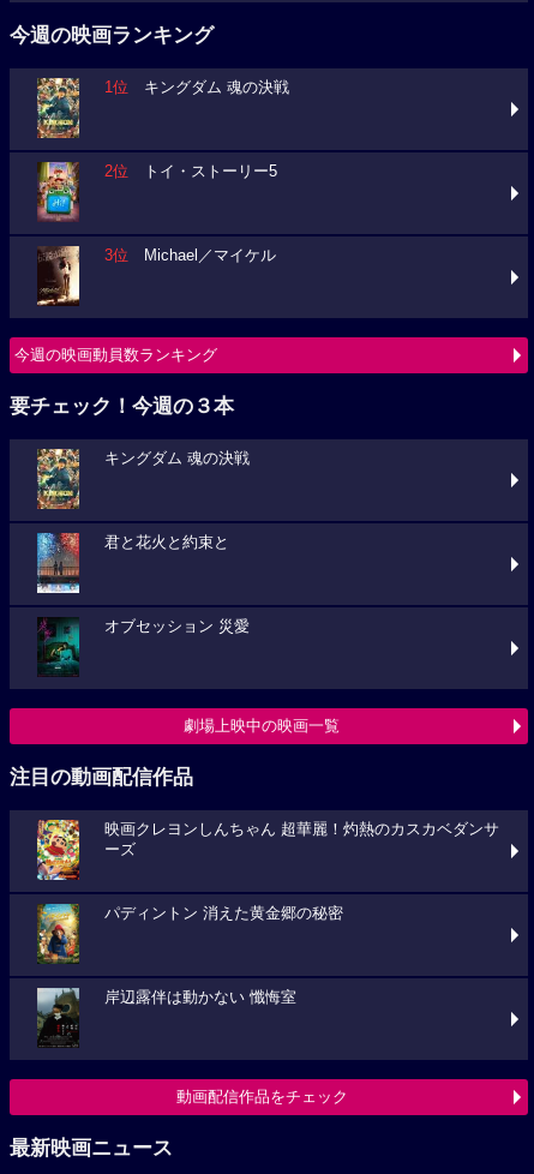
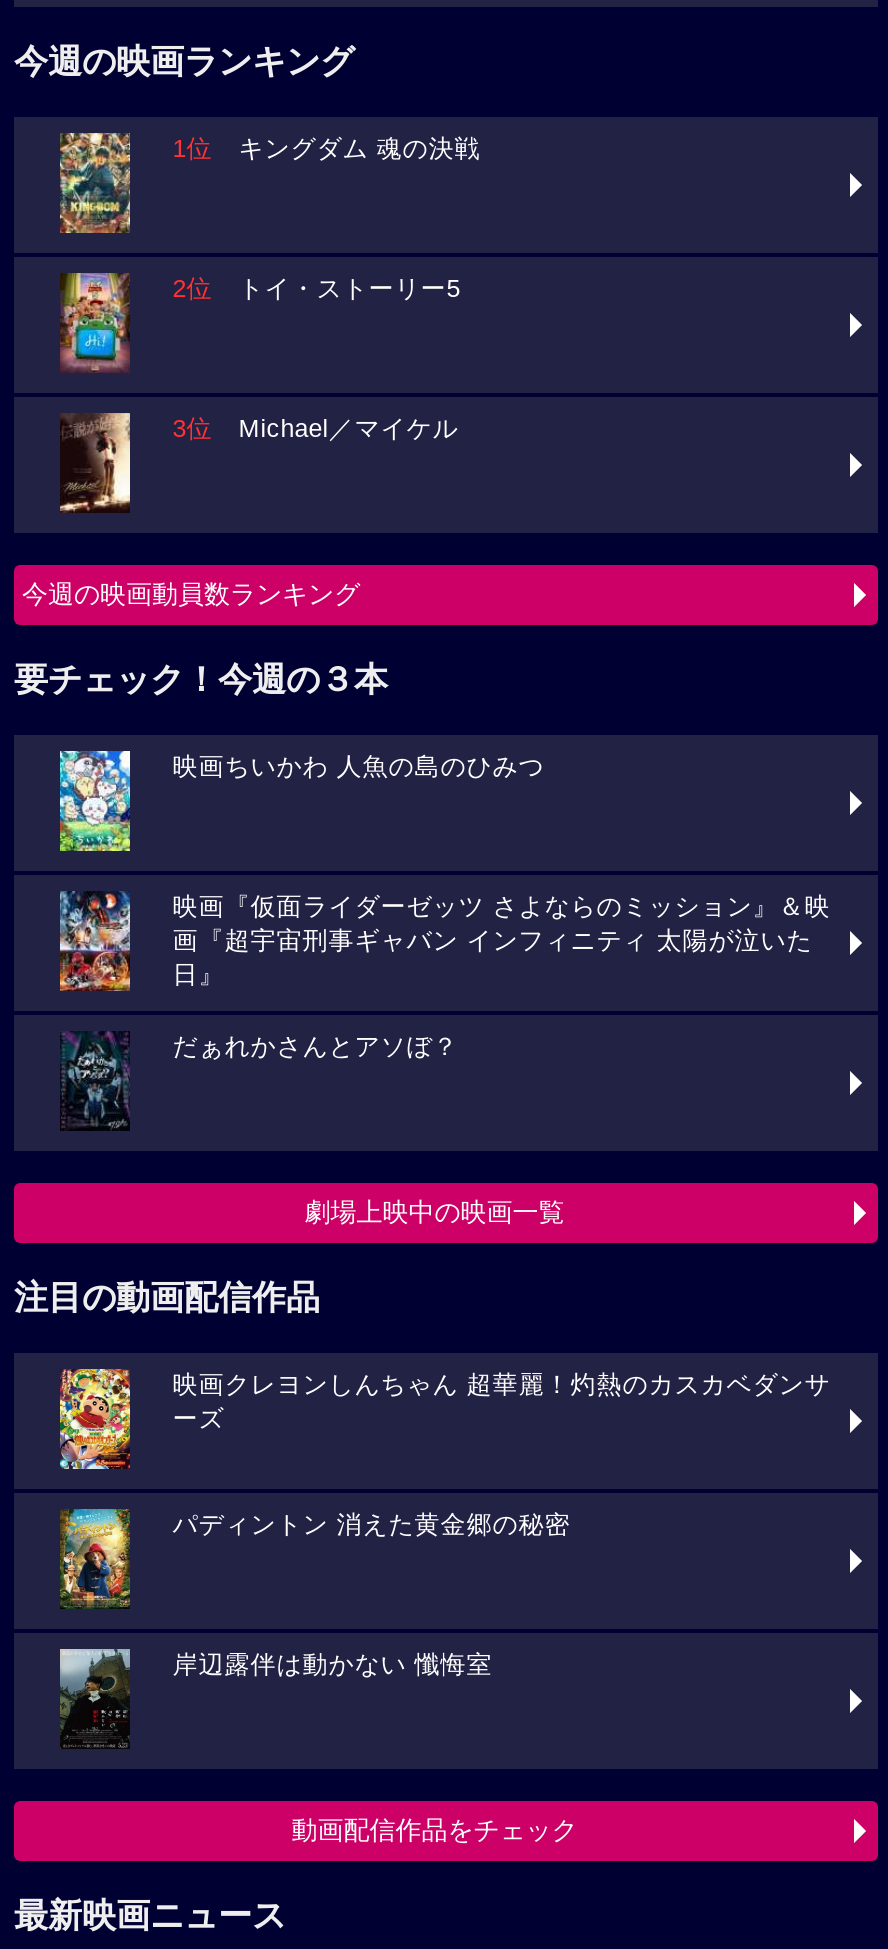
[36,448,250,510] [image] | キングダム 魂の決戦 -> [58,749,545,853] [image] | 映画ちいかわ 人魚の島のひみつ
[36,532,230,594] [image] | 君と花火と約束と -> [58,891,831,991] [image] | 映画『仮面ライダーゼッツ さよならのミッション』＆映 | 画『超宇宙刑事ギャバン インフィニティ 太陽が泣いた | 日』
[37,617,250,673] [image] | オブセッション 災愛 -> [62,1031,459,1127] [image] | だぁれかさんとアソぼ？

